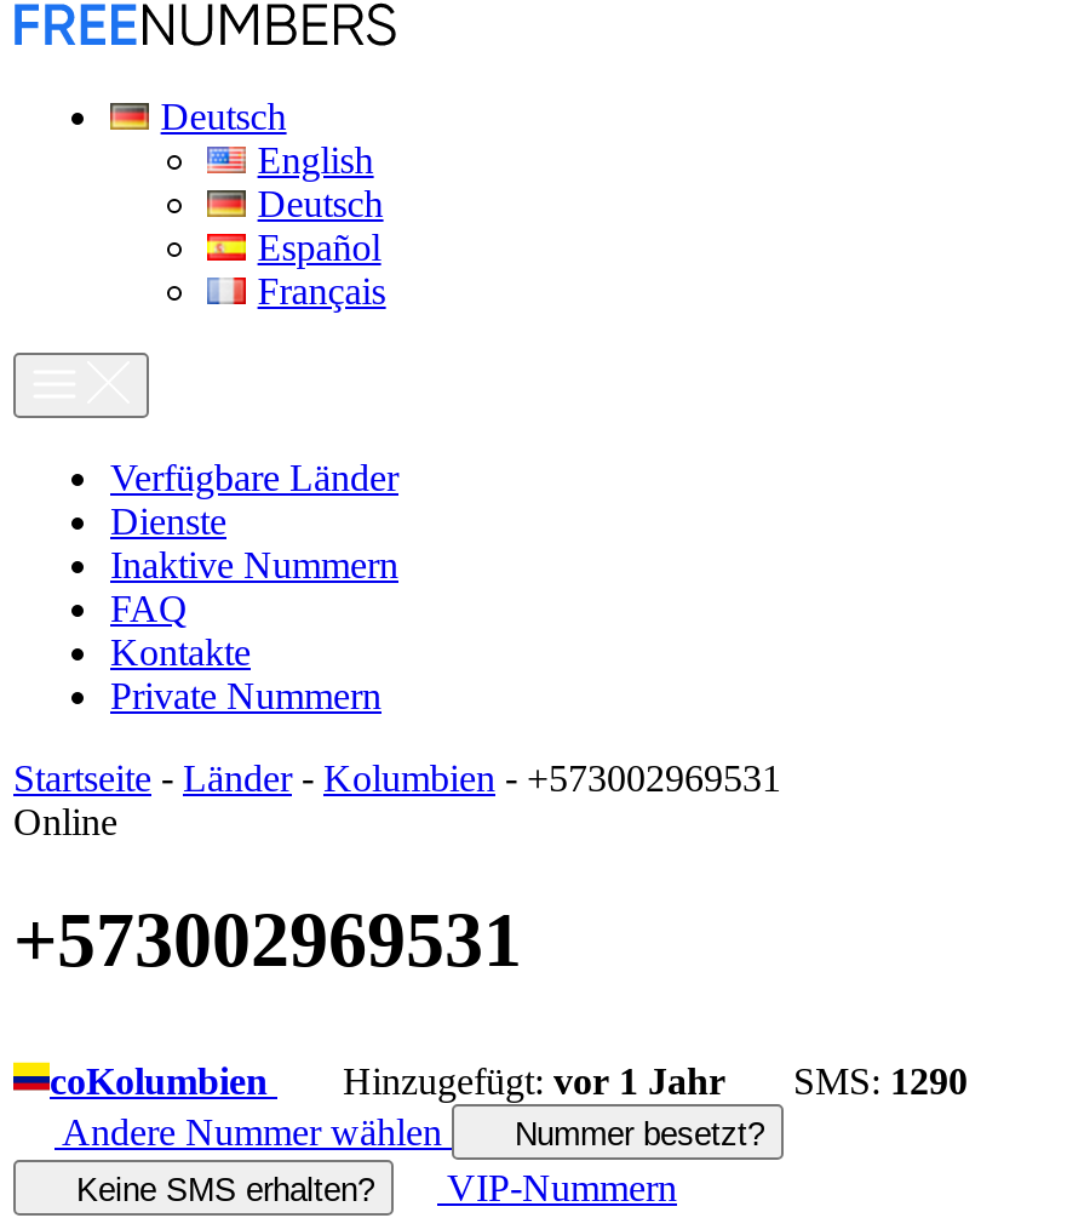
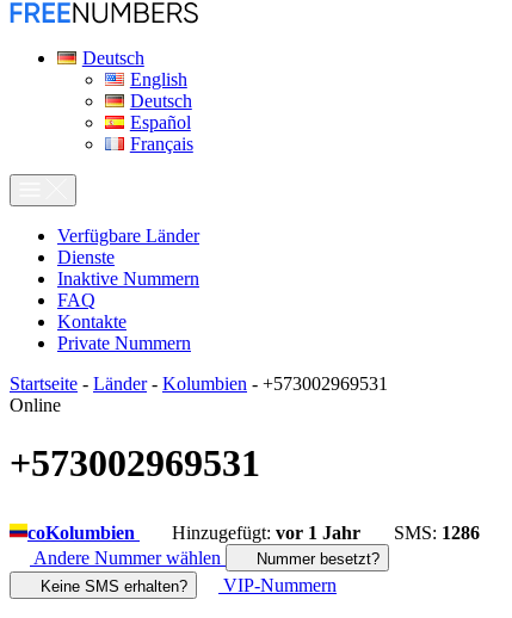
[50,1060,968,1101] coKolumbien Hinzugefügt: vor 1 Jahr SMS: 1290 -> [27,522,480,543] coKolumbien Hinzugefügt: vor 1 Jahr SMS: 1286

